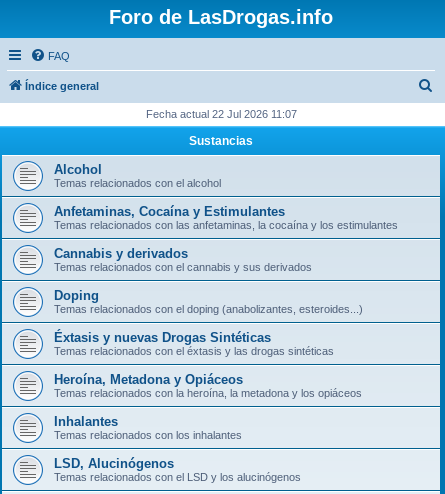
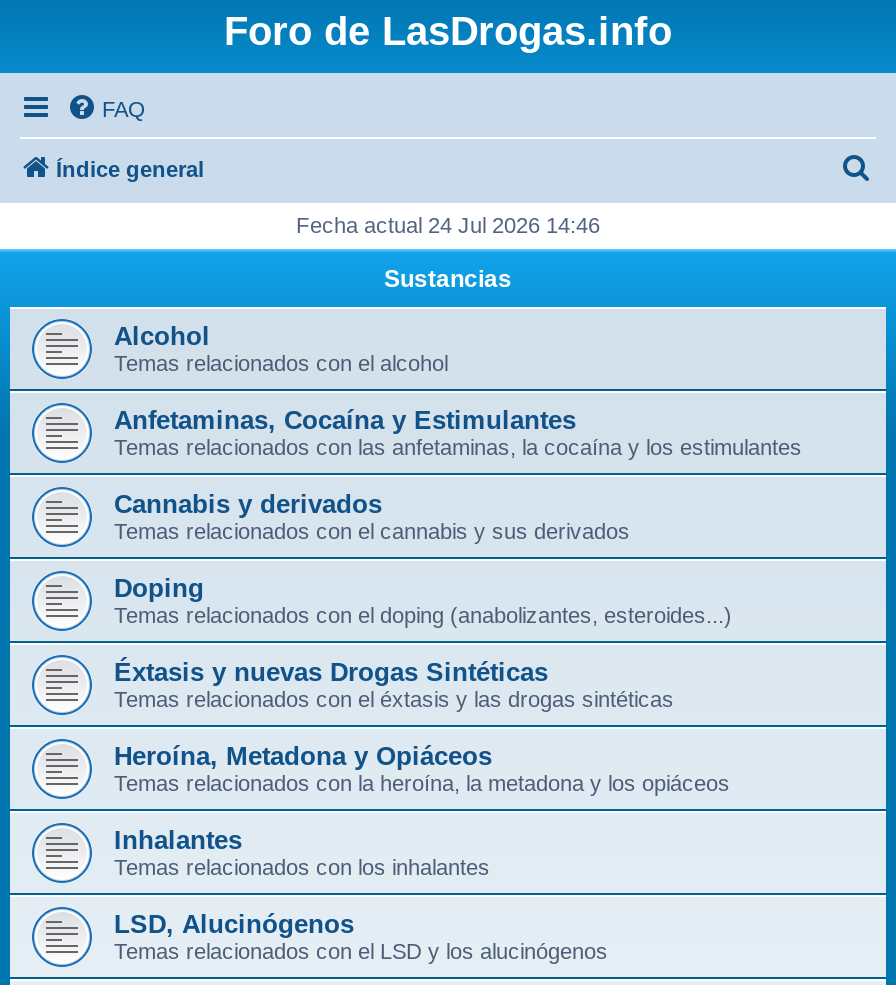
[145,108,296,120] Fecha actual 22 Jul 2026 11:07 -> [296,213,600,237] Fecha actual 24 Jul 2026 14:46

